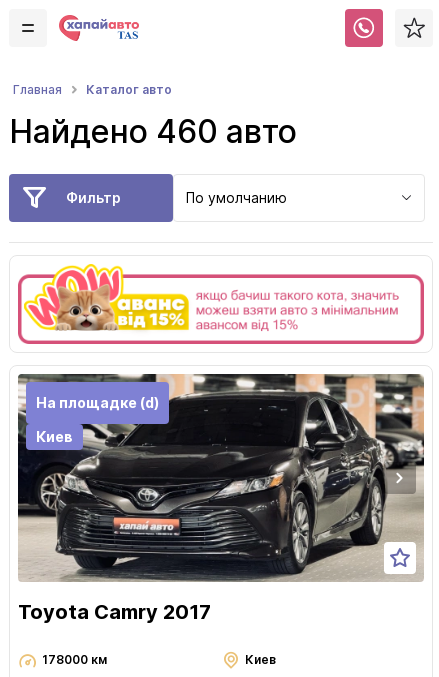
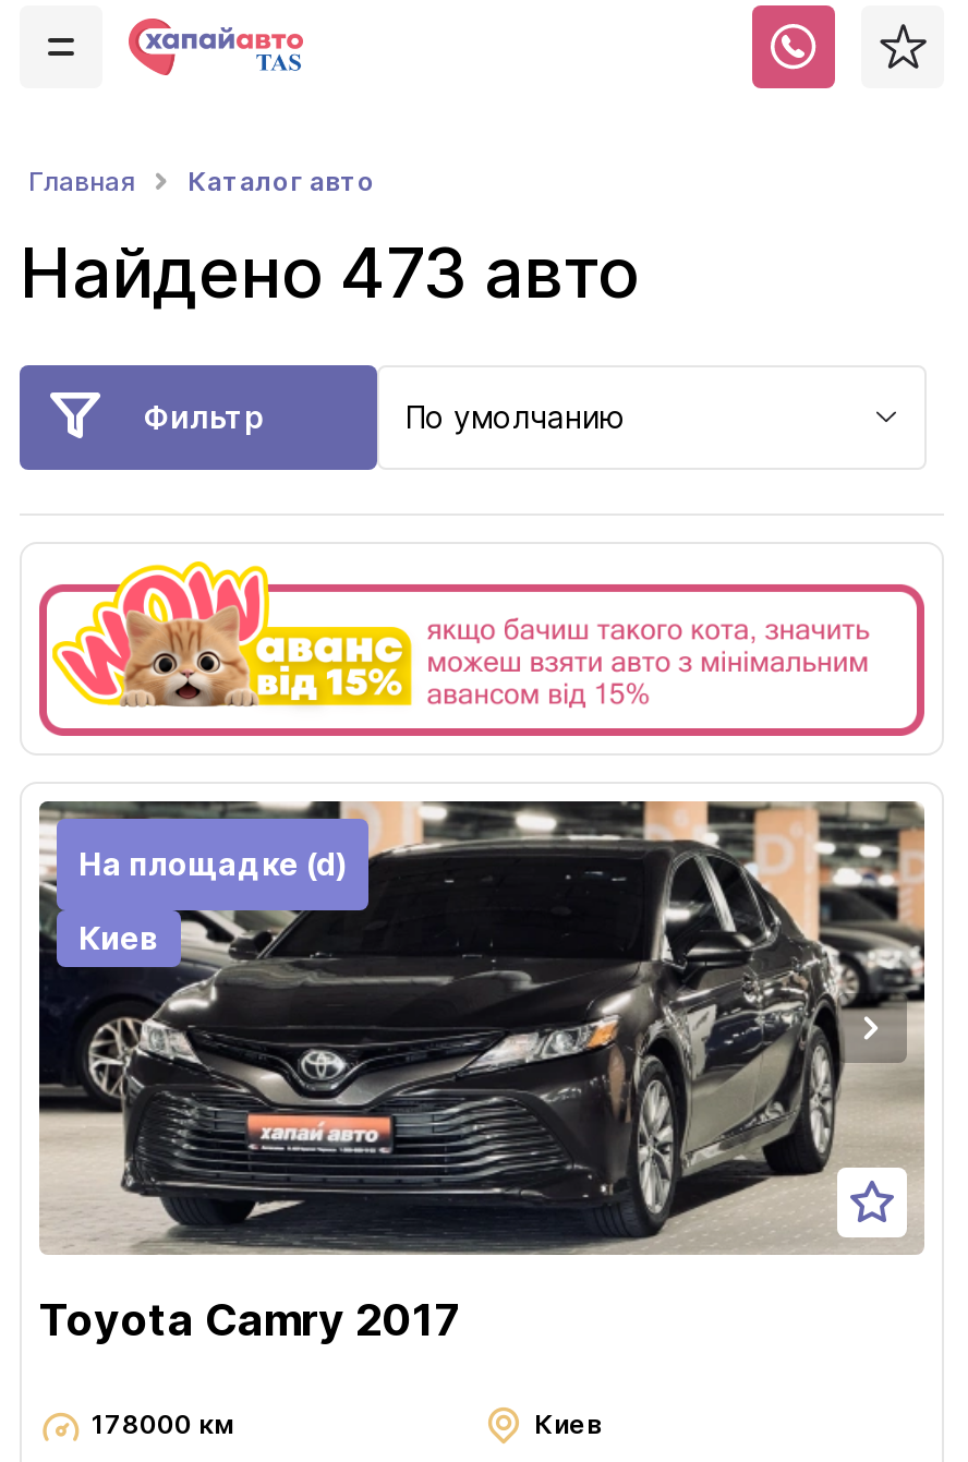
[9,112,297,151] Найдено 460 авто -> [20,230,639,315] Найдено 473 авто

